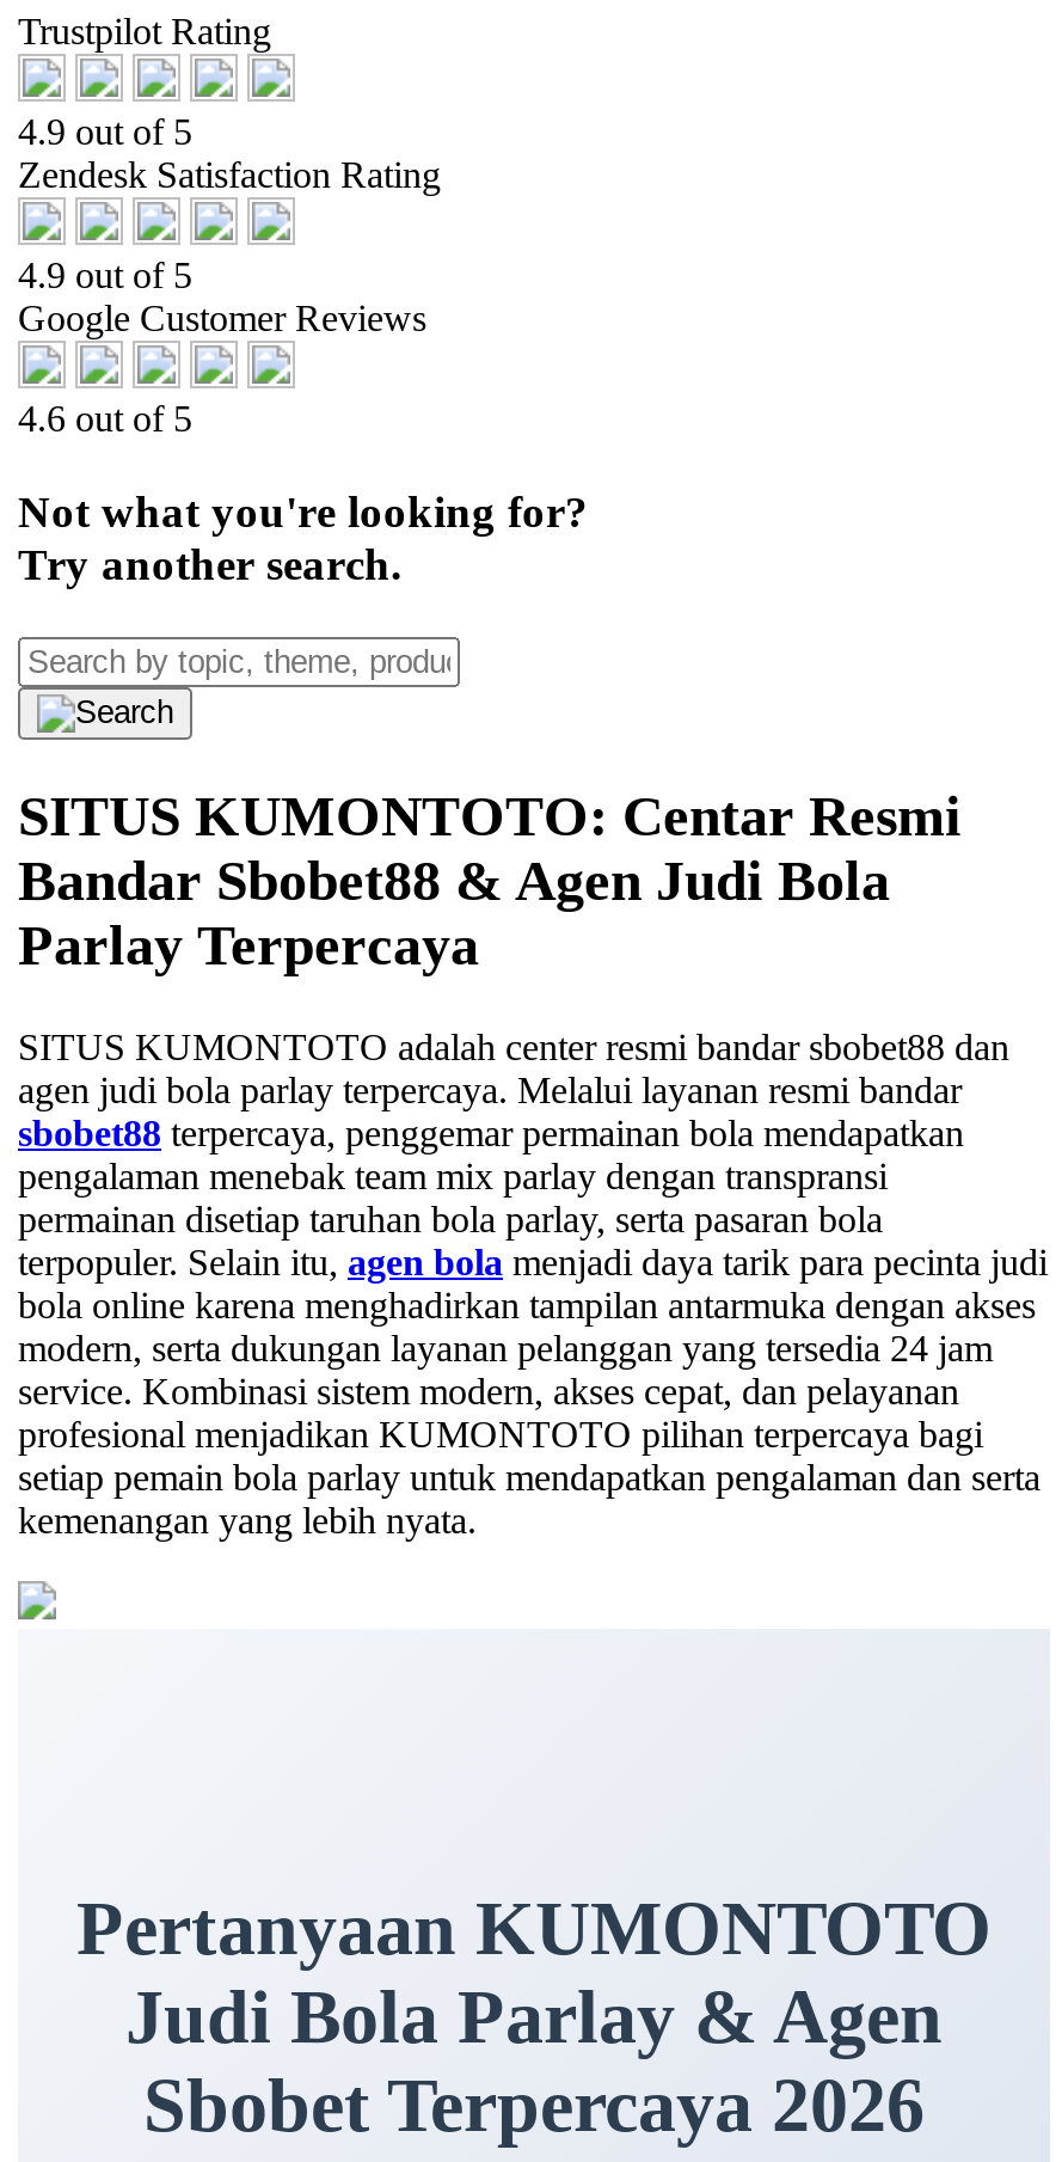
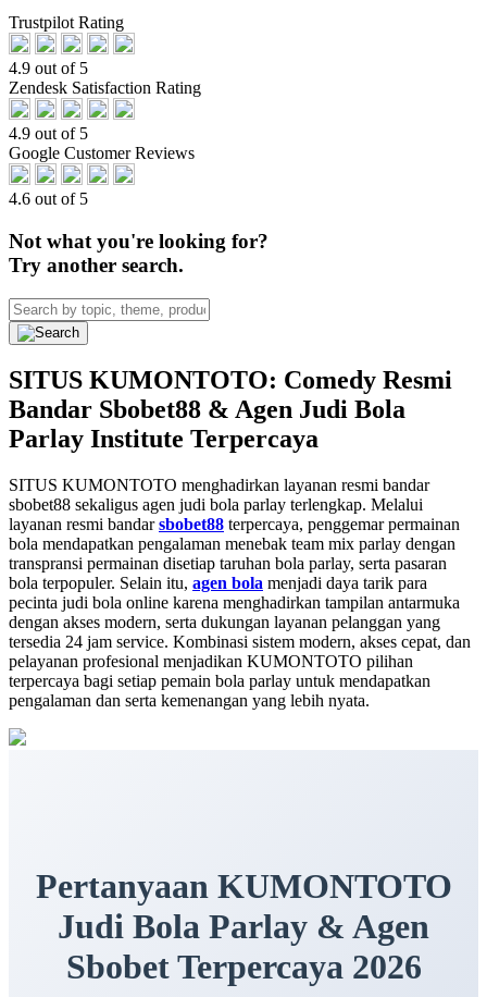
[18,786,962,848] SITUS KUMONTOTO: Centar Resmi -> [9,366,452,394] SITUS KUMONTOTO: Comedy Resmi
[18,915,479,977] Parlay Terpercaya -> [9,425,319,453] Parlay Institute Terpercaya
[18,1027,1048,1541] SITUS KUMONTOTO adalah center resmi bandar sbobet88 dan | agen judi bola parlay terpercaya. Melalui layanan resmi bandar | sbobet88 terpercaya, penggemar permainan bola mendapatkan | pengalaman menebak team mix parlay dengan transpransi | permainan disetiap taruhan bola parlay, serta pasaran bola | terpopuler. Selain itu, agen bolamenjadi daya tarik para pecinta judi | bola online karena menghadirkan tampilan antarmuka dengan akses | modern, serta dukungan layanan pelanggan yang tersedia 24 jam | service. Kombinasi sistem modern, akses cepat, dan pelayanan | profesional menjadikan KUMONTOTO pilihan terpercaya bagi | setiap pemain bola parlay untuk mendapatkan pengalaman dan serta | kemenangan yang lebih nyata. -> [9,476,471,710] SITUS KUMONTOTO menghadirkan layanan resmi bandar | sbobet88 sekaligus agen judi bola parlay terlengkap. Melalui | layanan resmi bandar sbobet88 terpercaya, penggemar permainan | bola mendapatkan pengalaman menebak team mix parlay dengan | transpransi permainan disetiap taruhan bola parlay, serta pasaran | bola terpopuler. Selain itu, agen bola menjadi daya tarik para | pecinta judi bola online karena menghadirkan tampilan antarmuka | dengan akses modern, serta dukungan layanan pelanggan yang | tersedia 24 jam service. Kombinasi sistem modern, akses cepat, dan | pelayanan profesional menjadikan KUMONTOTO pilihan | terpercaya bagi setiap pemain bola parlay untuk mendapatkan | pengalaman dan serta kemenangan yang lebih nyata.

